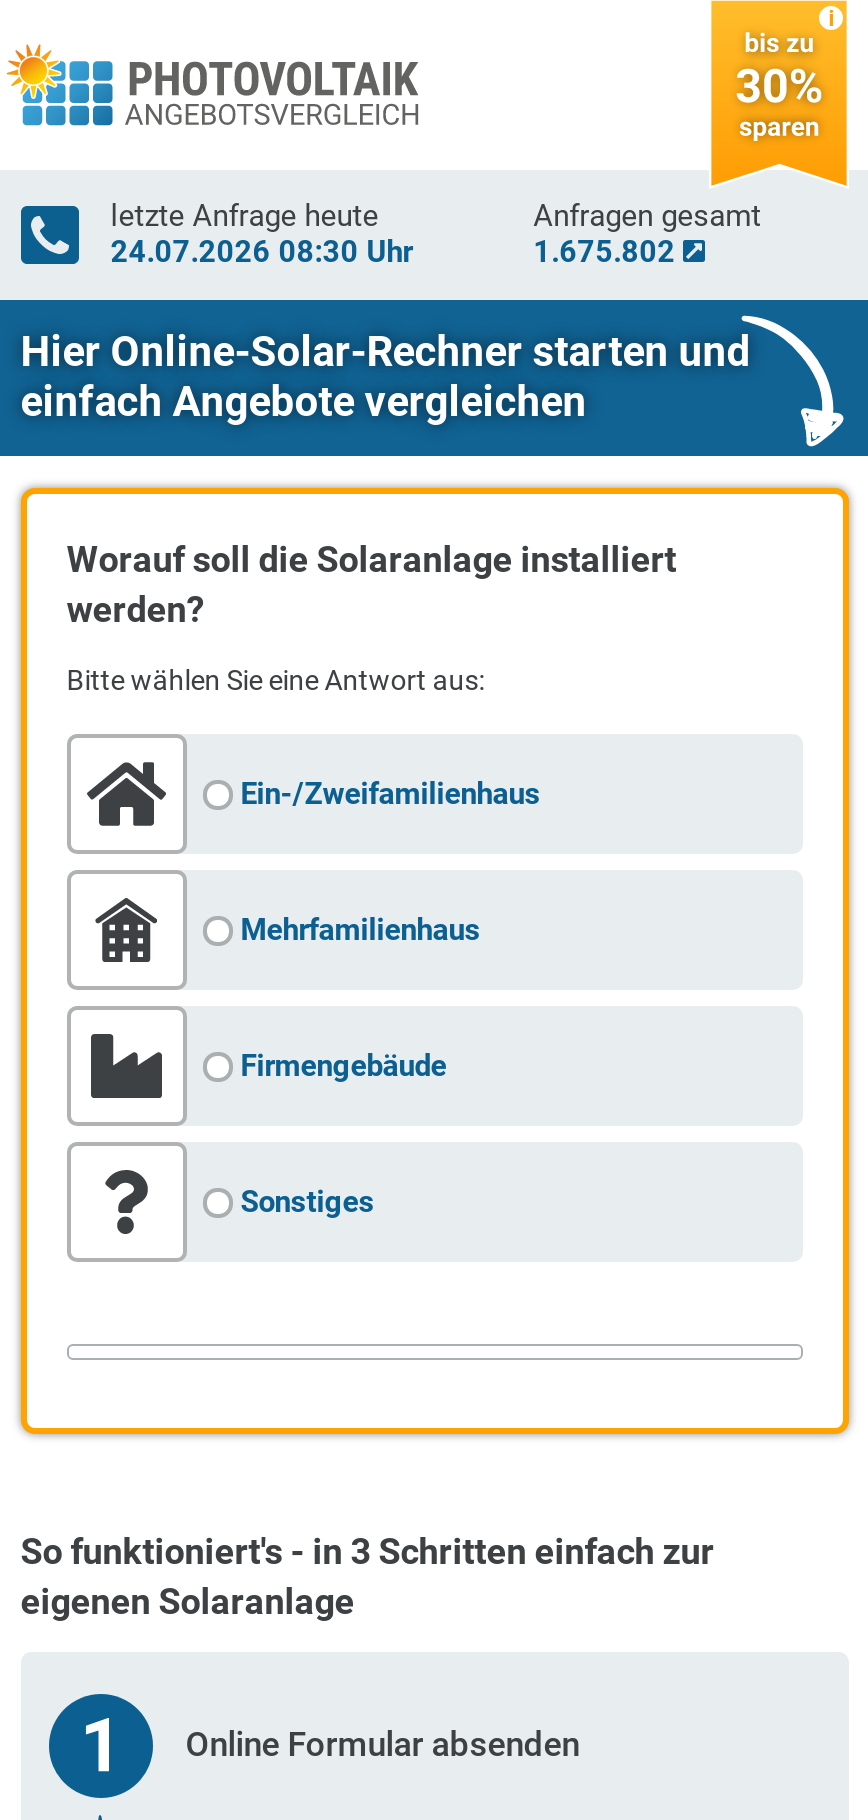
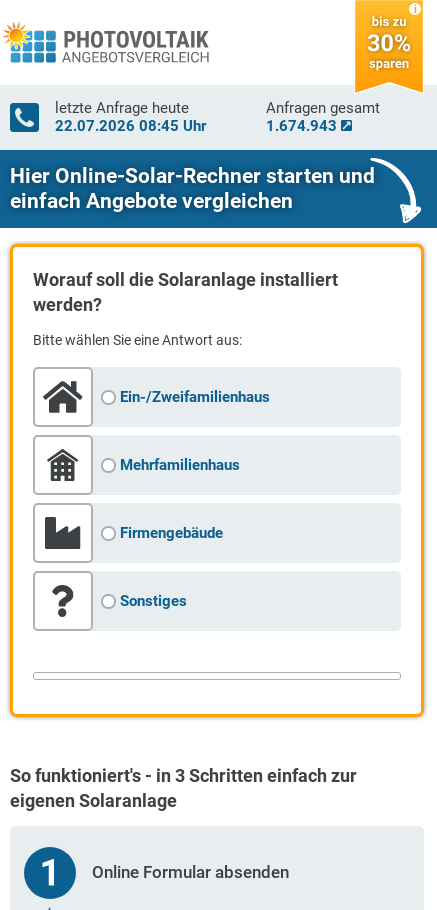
[111,234,413,270] 24.07.2026 08:30 Uhr -> [55,117,206,135] 22.07.2026 08:45 Uhr
[533,234,675,270] 1.675.802 -> [266,117,337,135] 1.674.943

